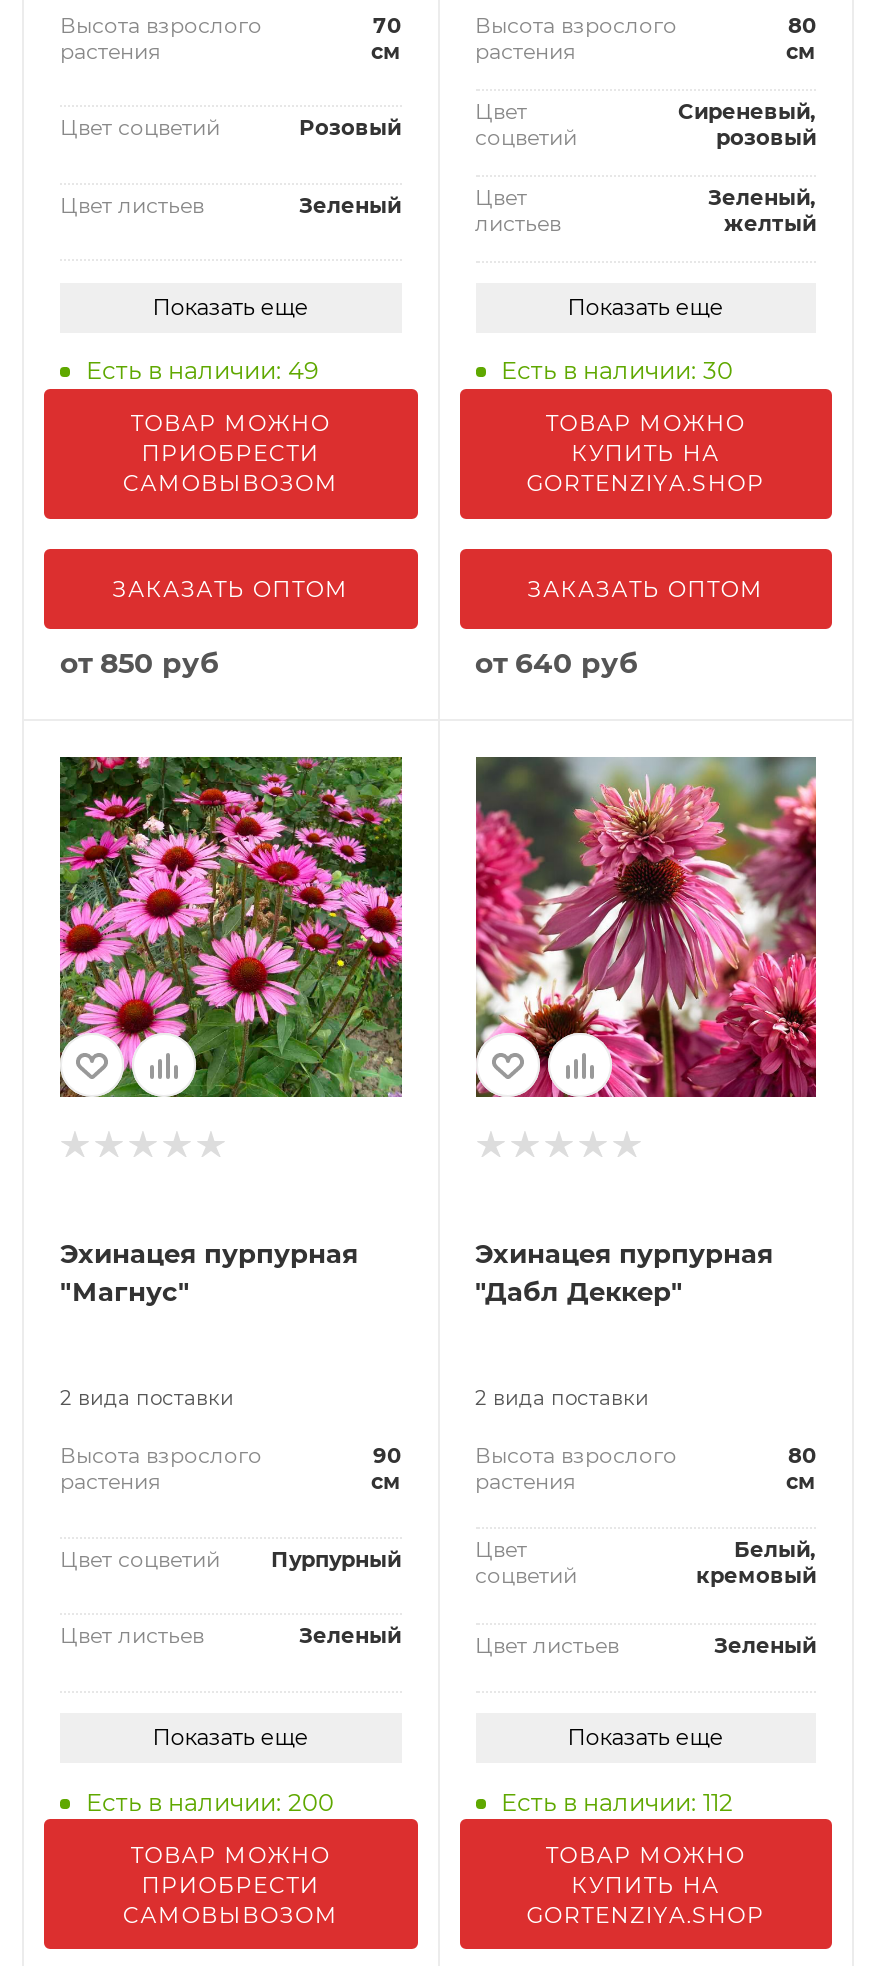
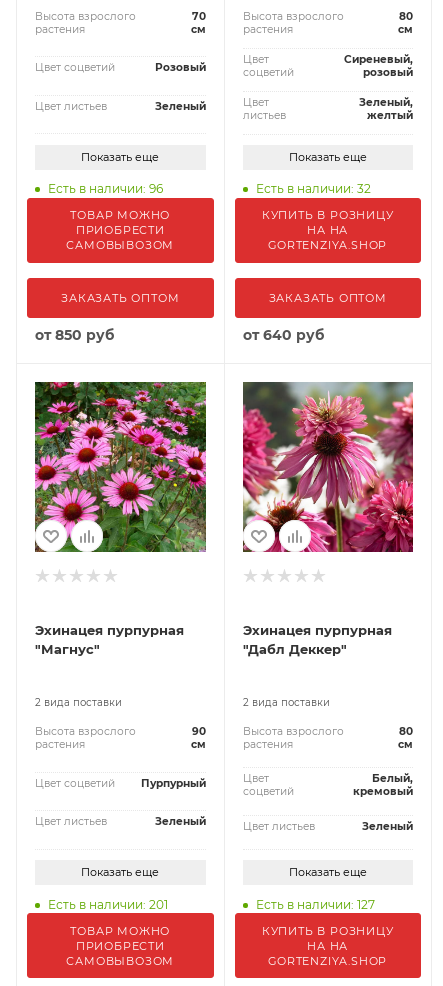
[86,355,318,385] Есть в наличии: 49 -> [48,181,163,196] Есть в наличии: 96
[501,355,733,385] Есть в наличии: 30 -> [255,181,370,196] Есть в наличии: 32
[546,409,745,467] ТОВАР МОЖНО | КУПИТЬ НА -> [262,208,394,237] КУПИТЬ В РОЗНИЦУ | НА НА
[86,1786,334,1816] Есть в наличии: 200 -> [48,897,168,912] Есть в наличии: 201
[501,1786,733,1816] Есть в наличии: 112 -> [255,897,374,912] Есть в наличии: 127
[546,1840,745,1898] ТОВАР МОЖНО | КУПИТЬ НА -> [262,923,394,952] КУПИТЬ В РОЗНИЦУ | НА НА

